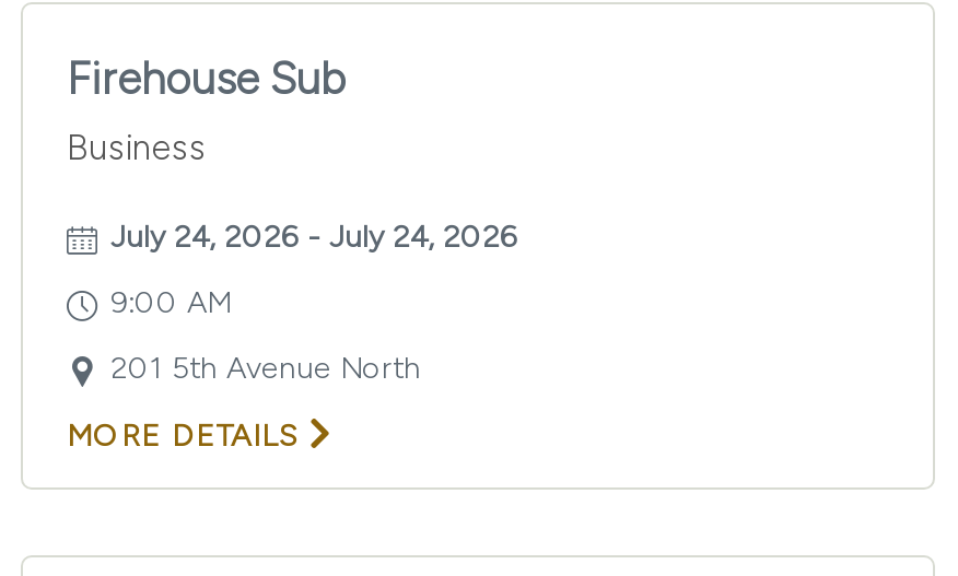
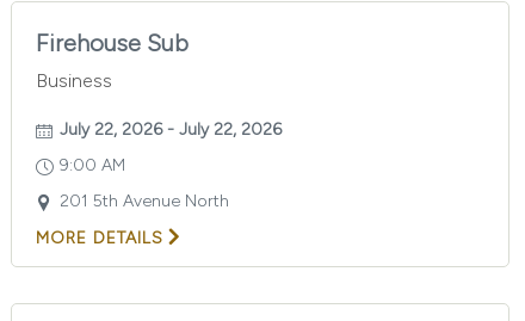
[110,218,517,255] July 24, 2026 - July 24, 2026 -> [60,119,282,139] July 22, 2026 - July 22, 2026

